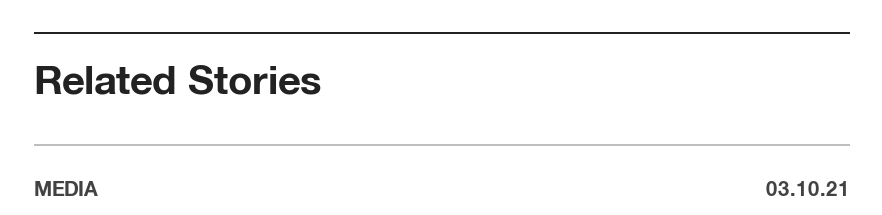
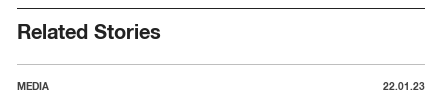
[766,175,850,199] 03.10.21 -> [383,80,425,92] 22.01.23

